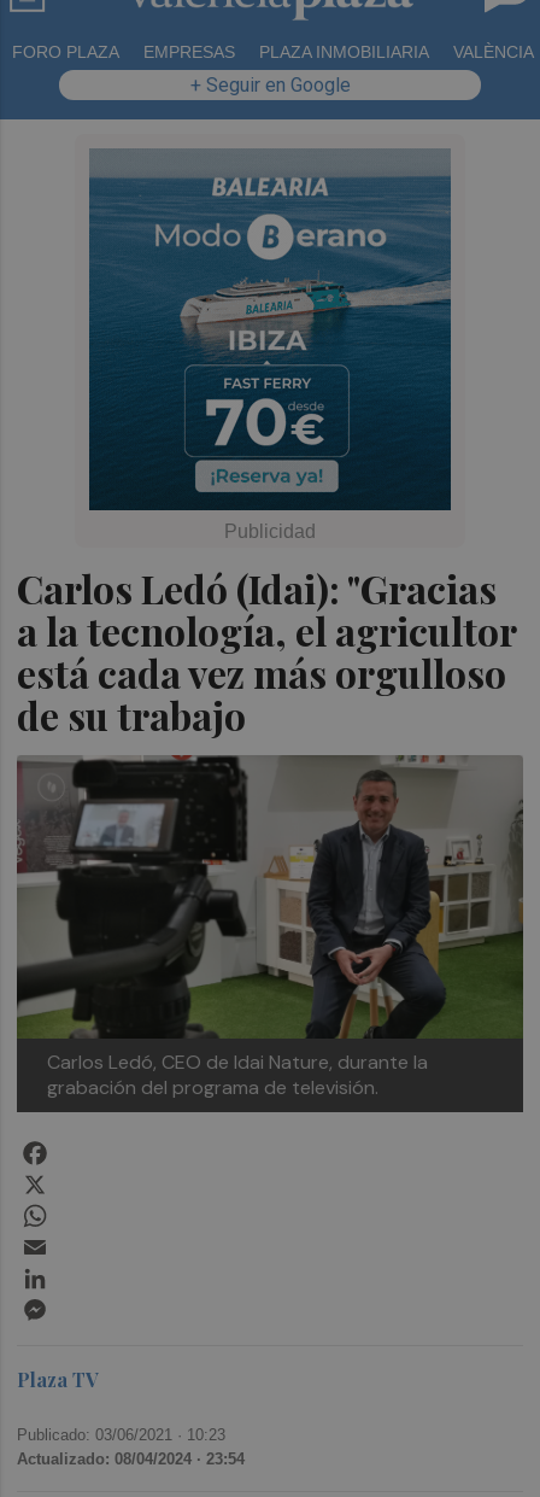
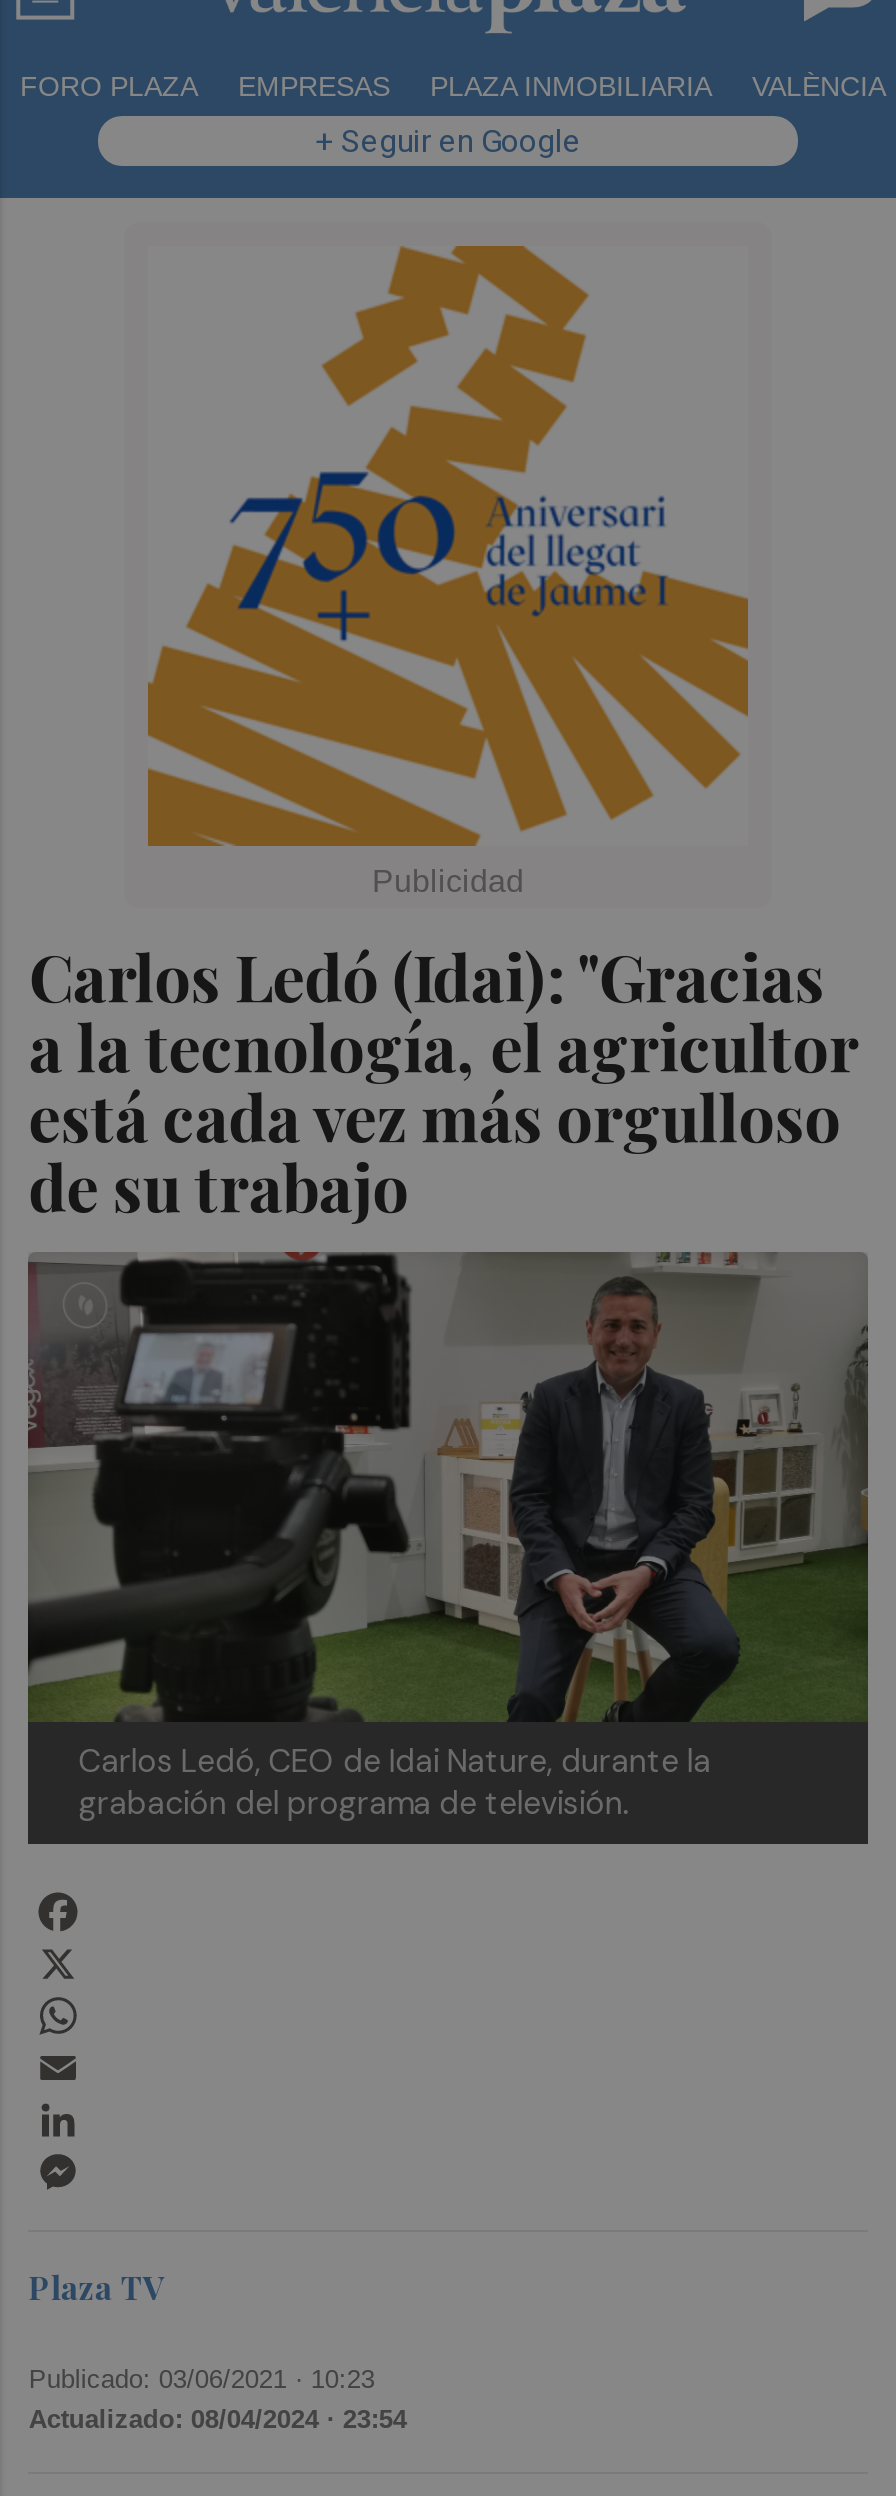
[88,148,452,511] [image] -> [146,244,750,848] [image]

